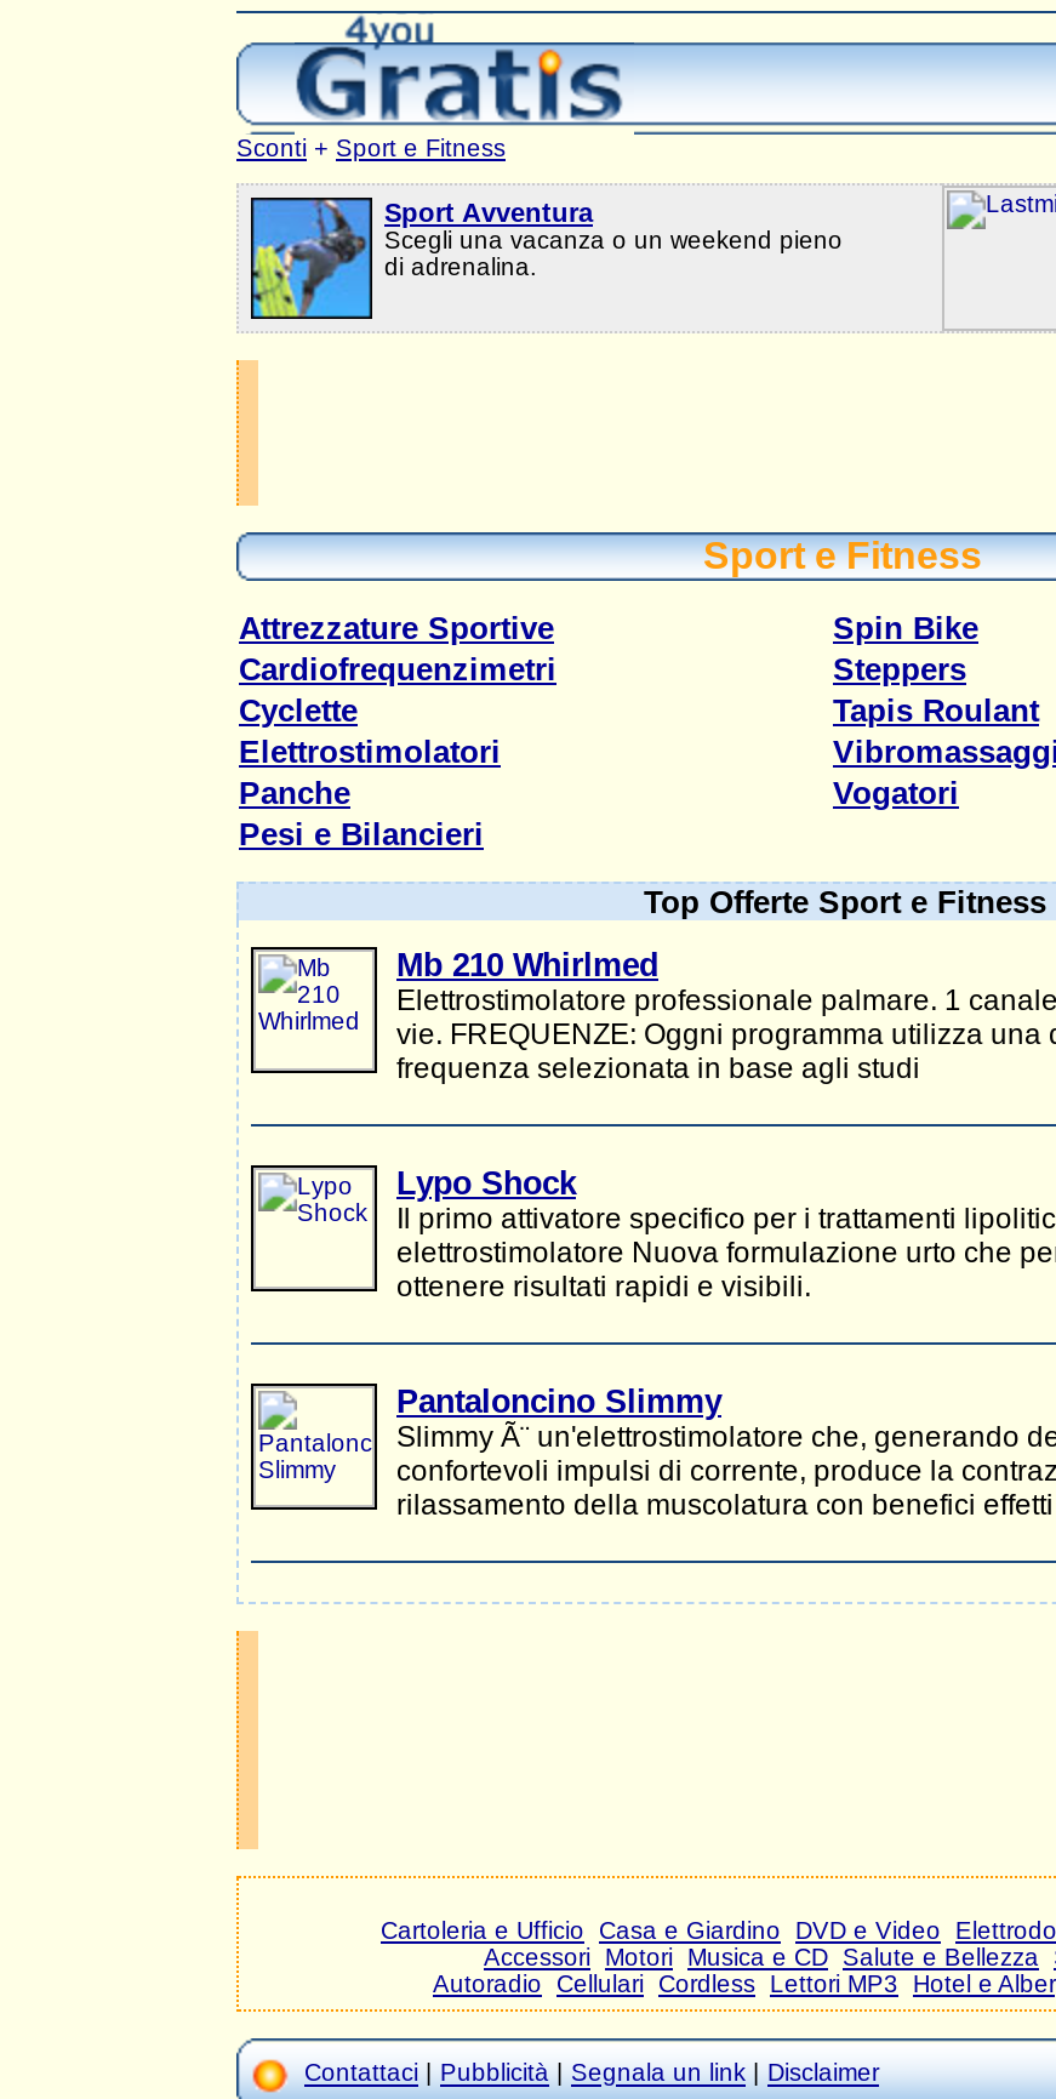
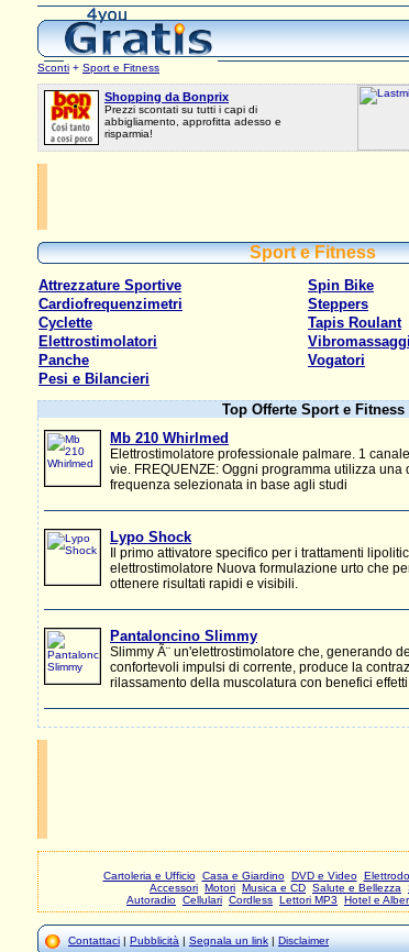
[251,198,843,319] [image] | Sport Avventura | Scegli una vacanza o un weekend pieno | di adrenalina. -> [44,90,281,145] [image] | Shopping da Bonprix | Prezzi scontati su tutti i capi di | abbigliamento, approfitta adesso e | risparmia!

